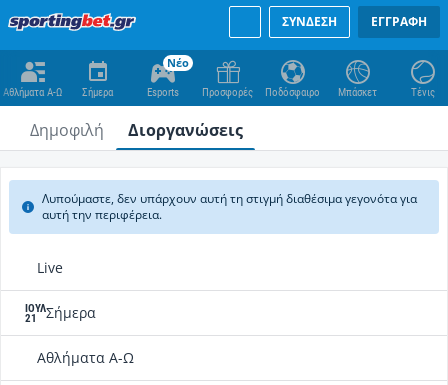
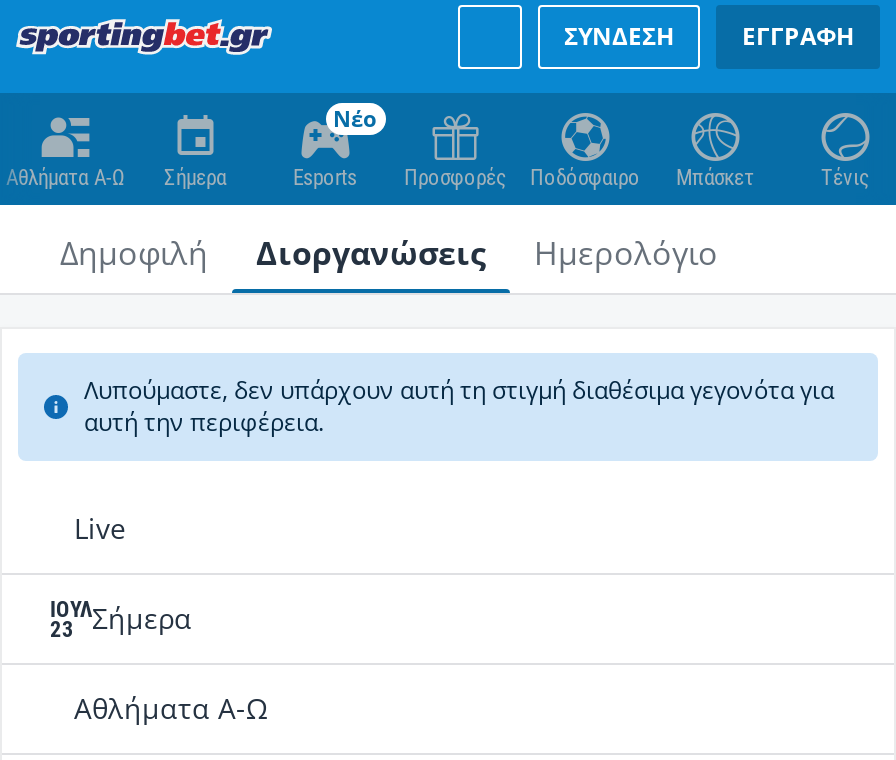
none -> [534,231,718,275] Ημερολόγιο
[25,302,96,325] 21 ΙΟΥΛ Σήμερα -> [50,597,192,643] 23 ΙΟΥΛ Σήμερα

